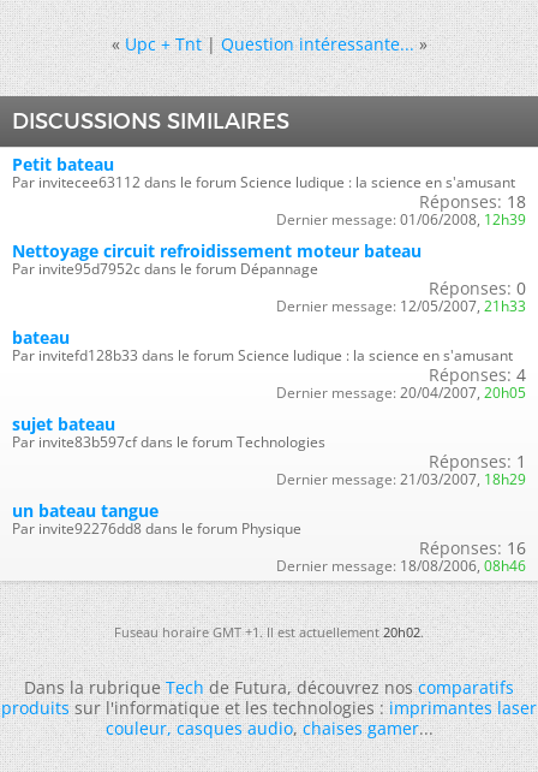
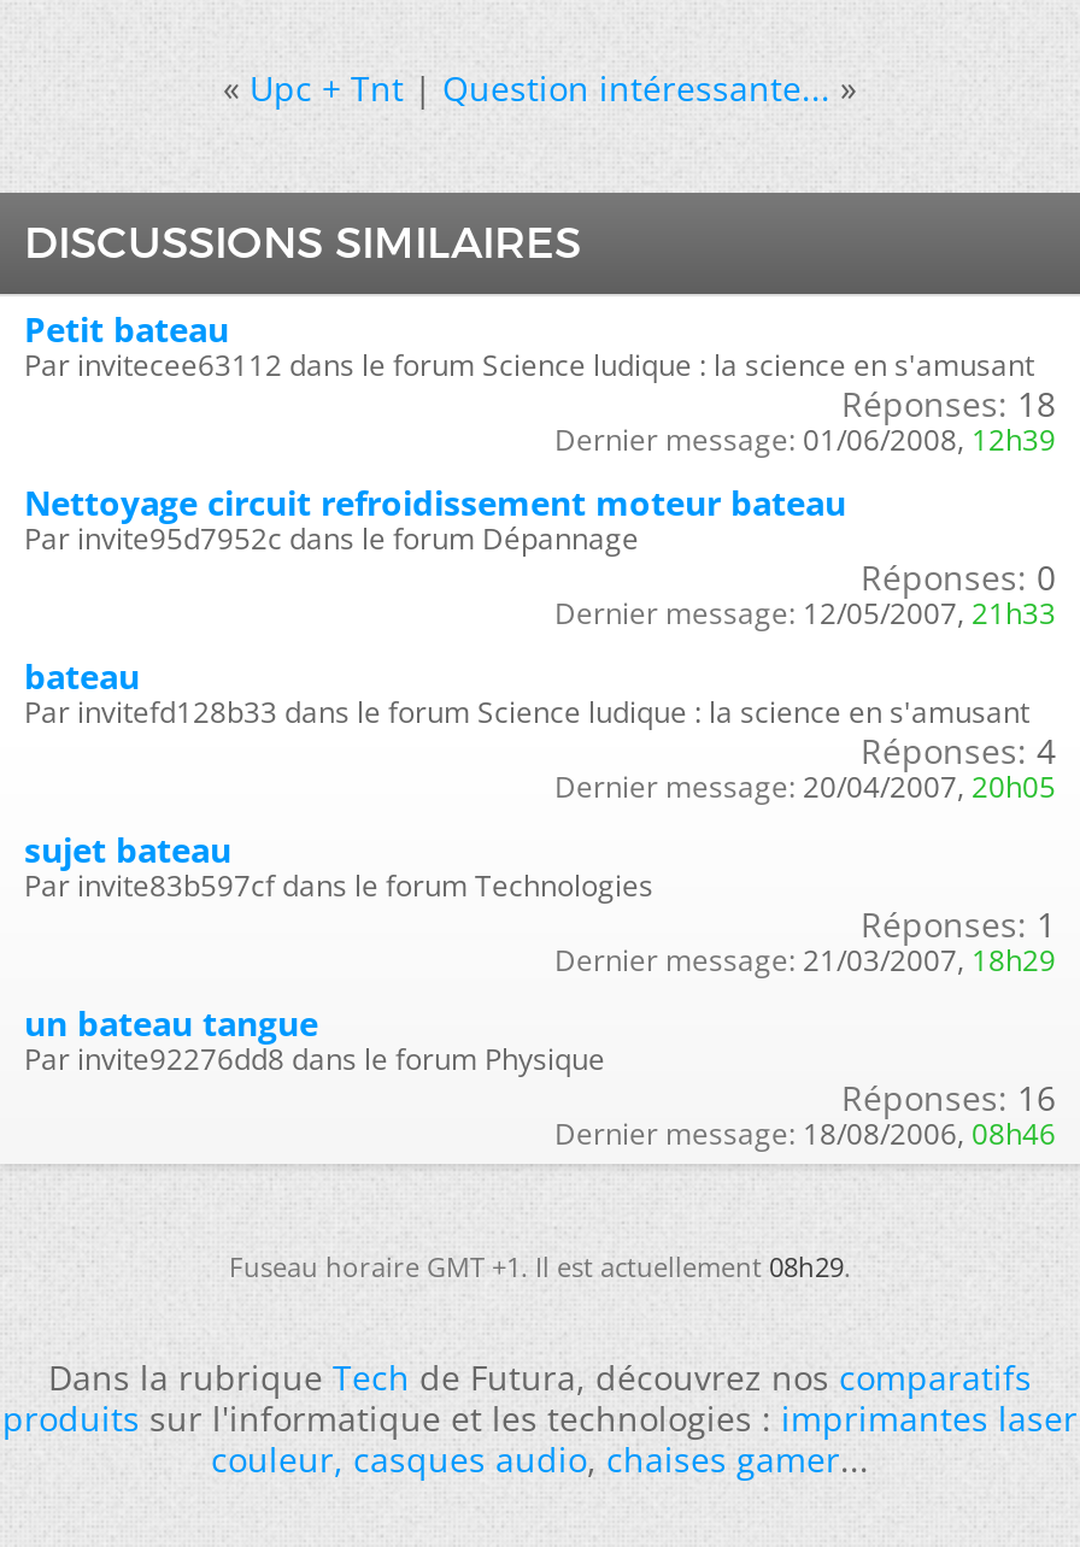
[114,623,424,641] Fuseau horaire GMT +1. Il est actuellement 20h02. -> [229,1248,851,1284] Fuseau horaire GMT +1. Il est actuellement 08h29.

